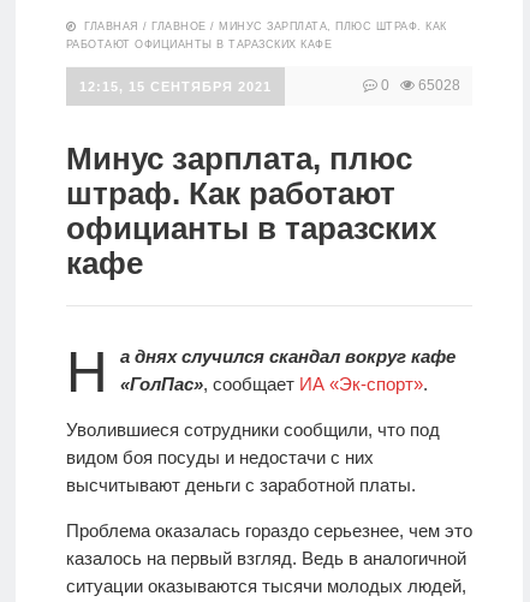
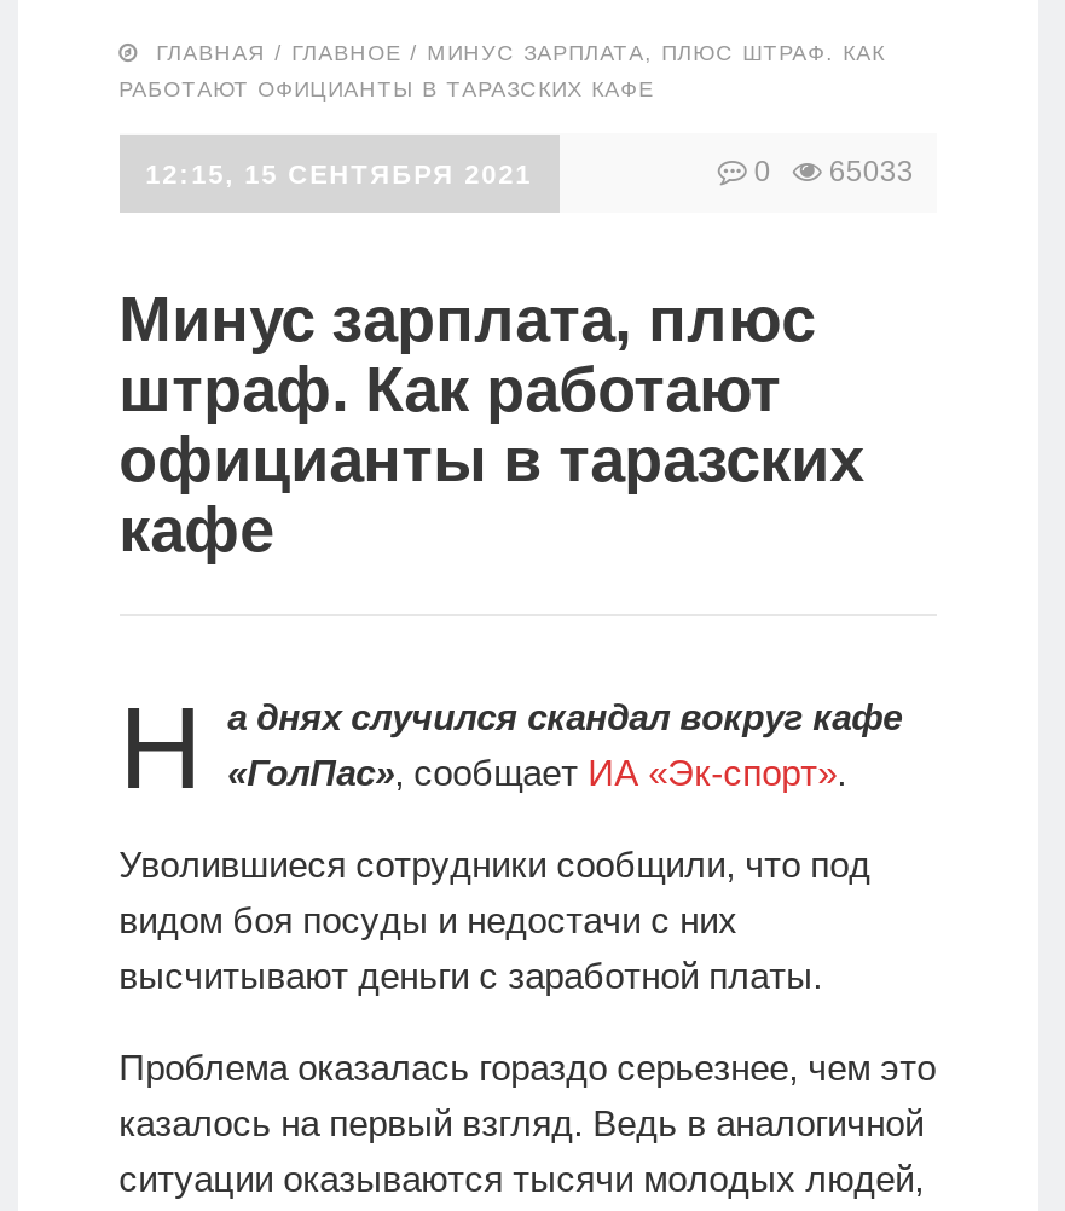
[378,78,461,94] 0 65028 -> [747,156,913,190] 0 65033

